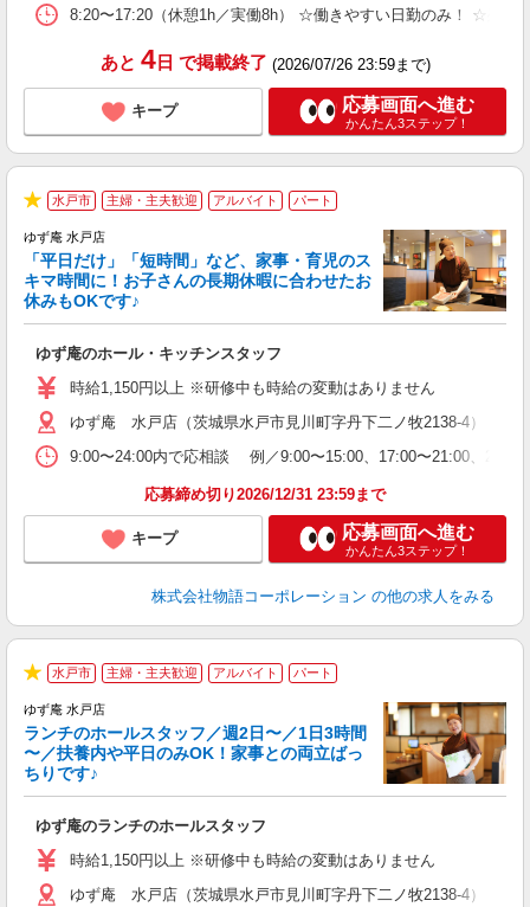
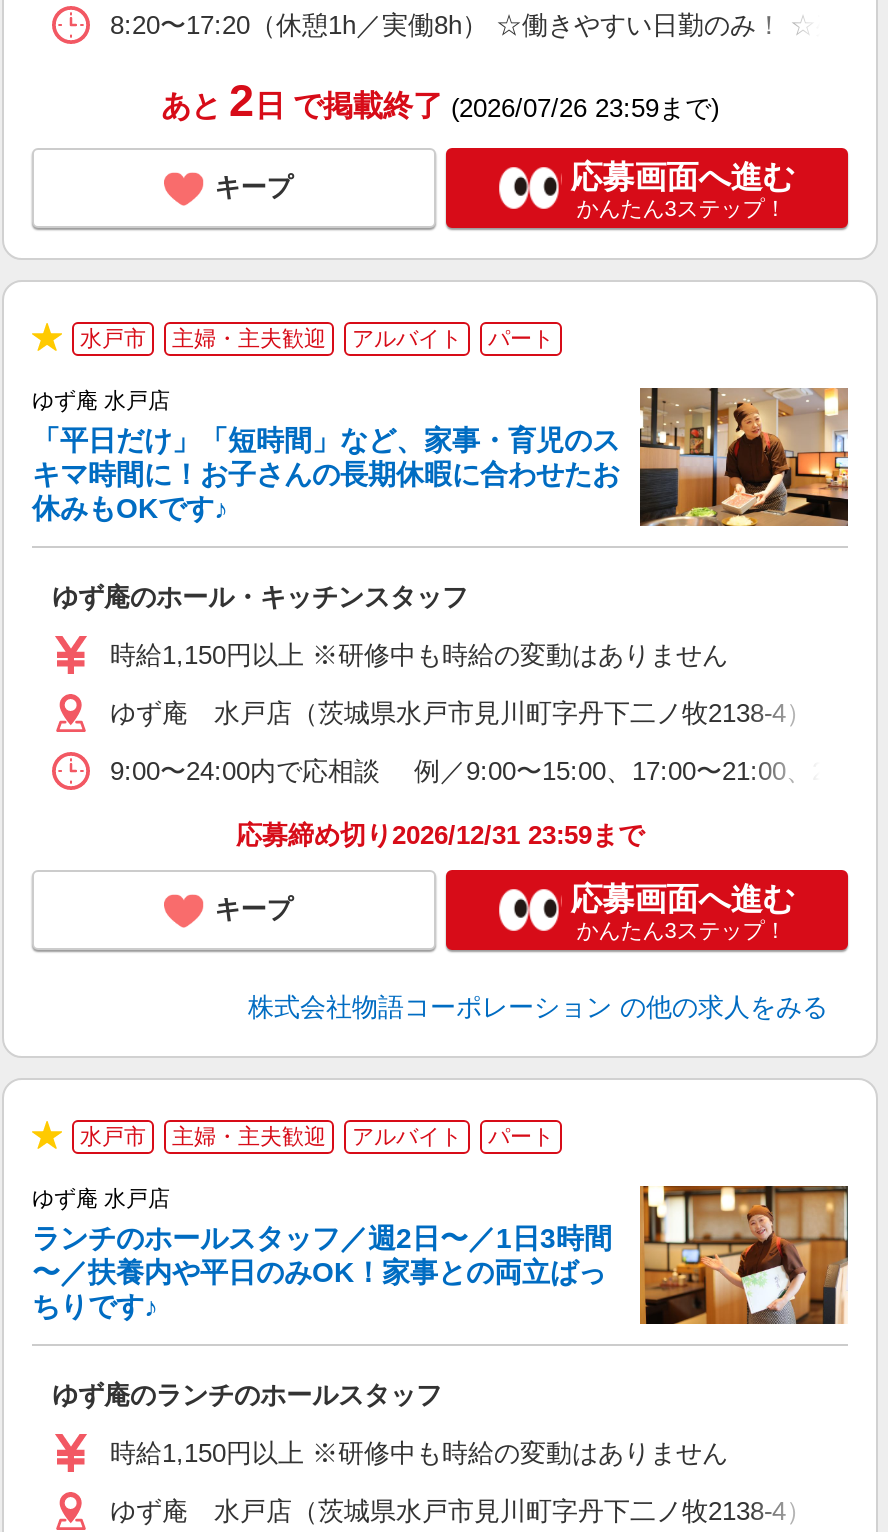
[100,45,430,75] あと 4日 で掲載終了(2026/07/26 23:59まで) -> [161,76,719,126] あと 2日 で掲載終了(2026/07/26 23:59まで)

